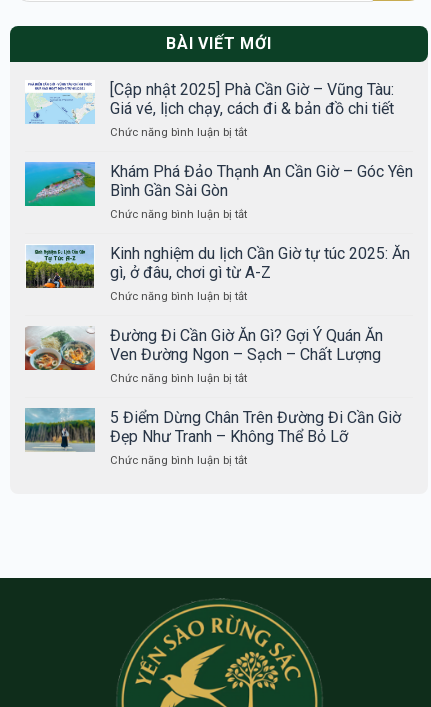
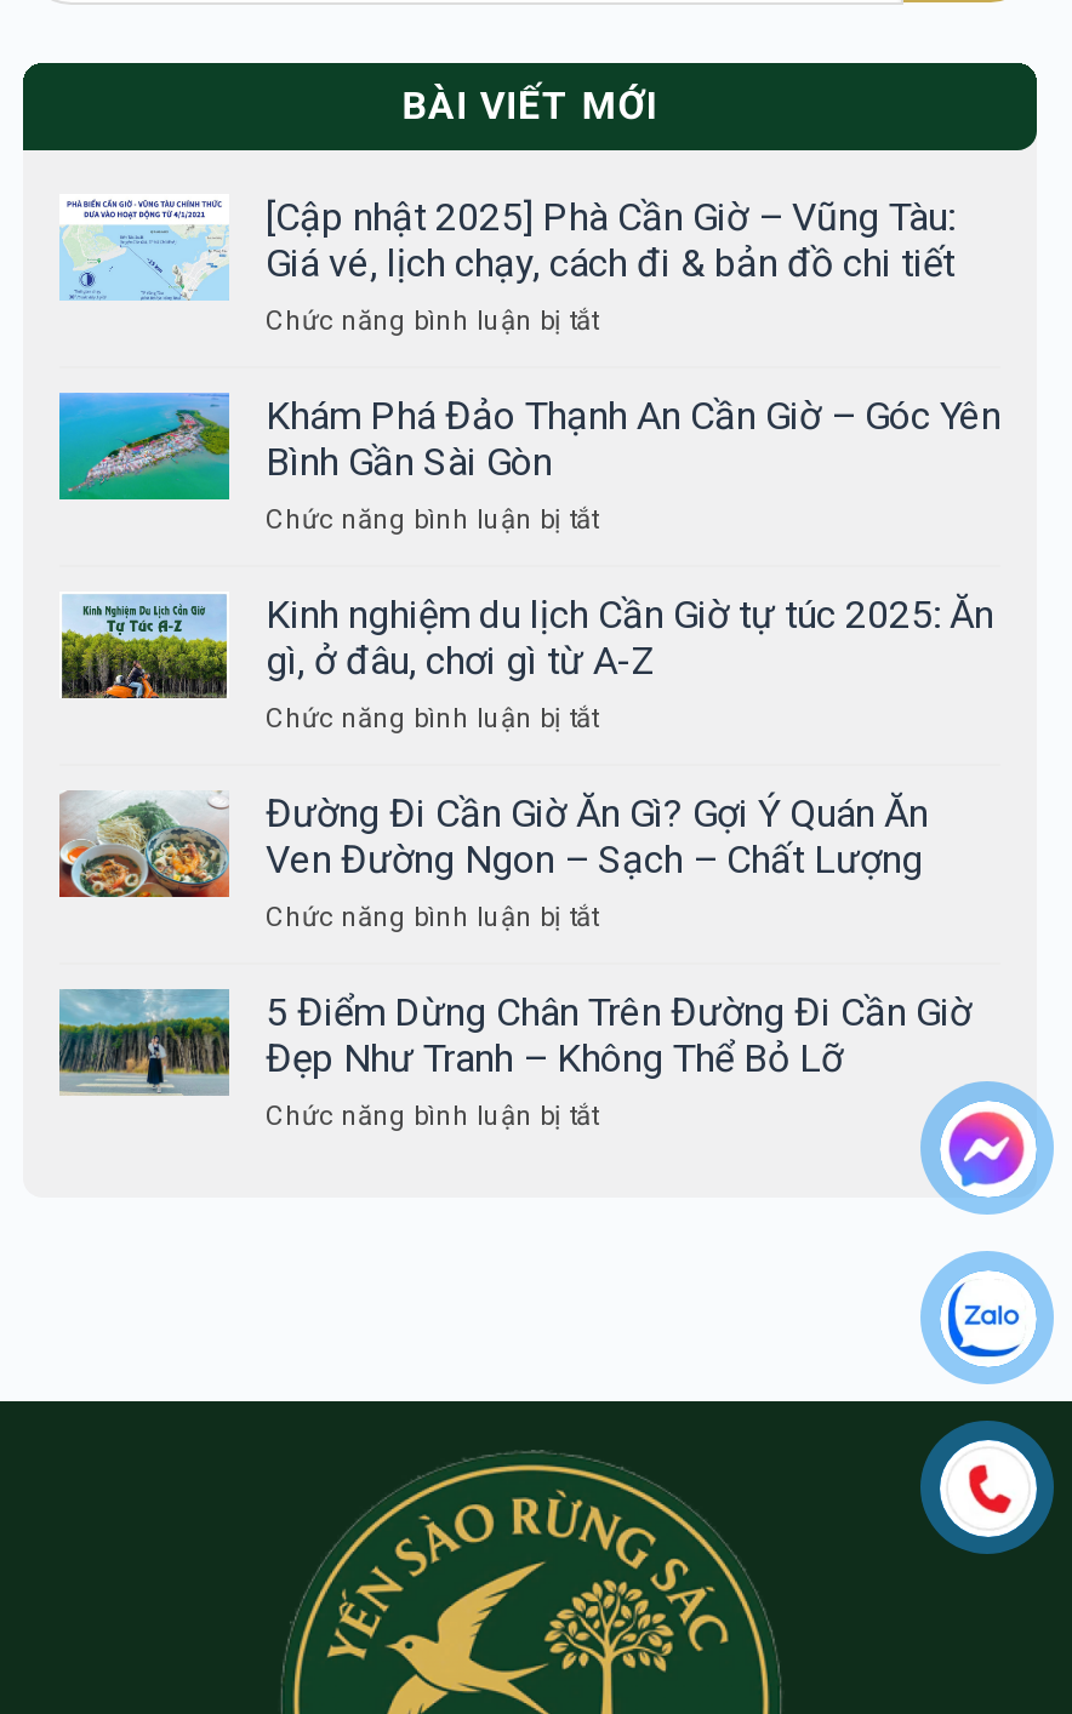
none -> [918,1079,1056,1217] [image]
none -> [918,1249,1056,1387] [image]
none -> [918,1418,1056,1556] [image]

